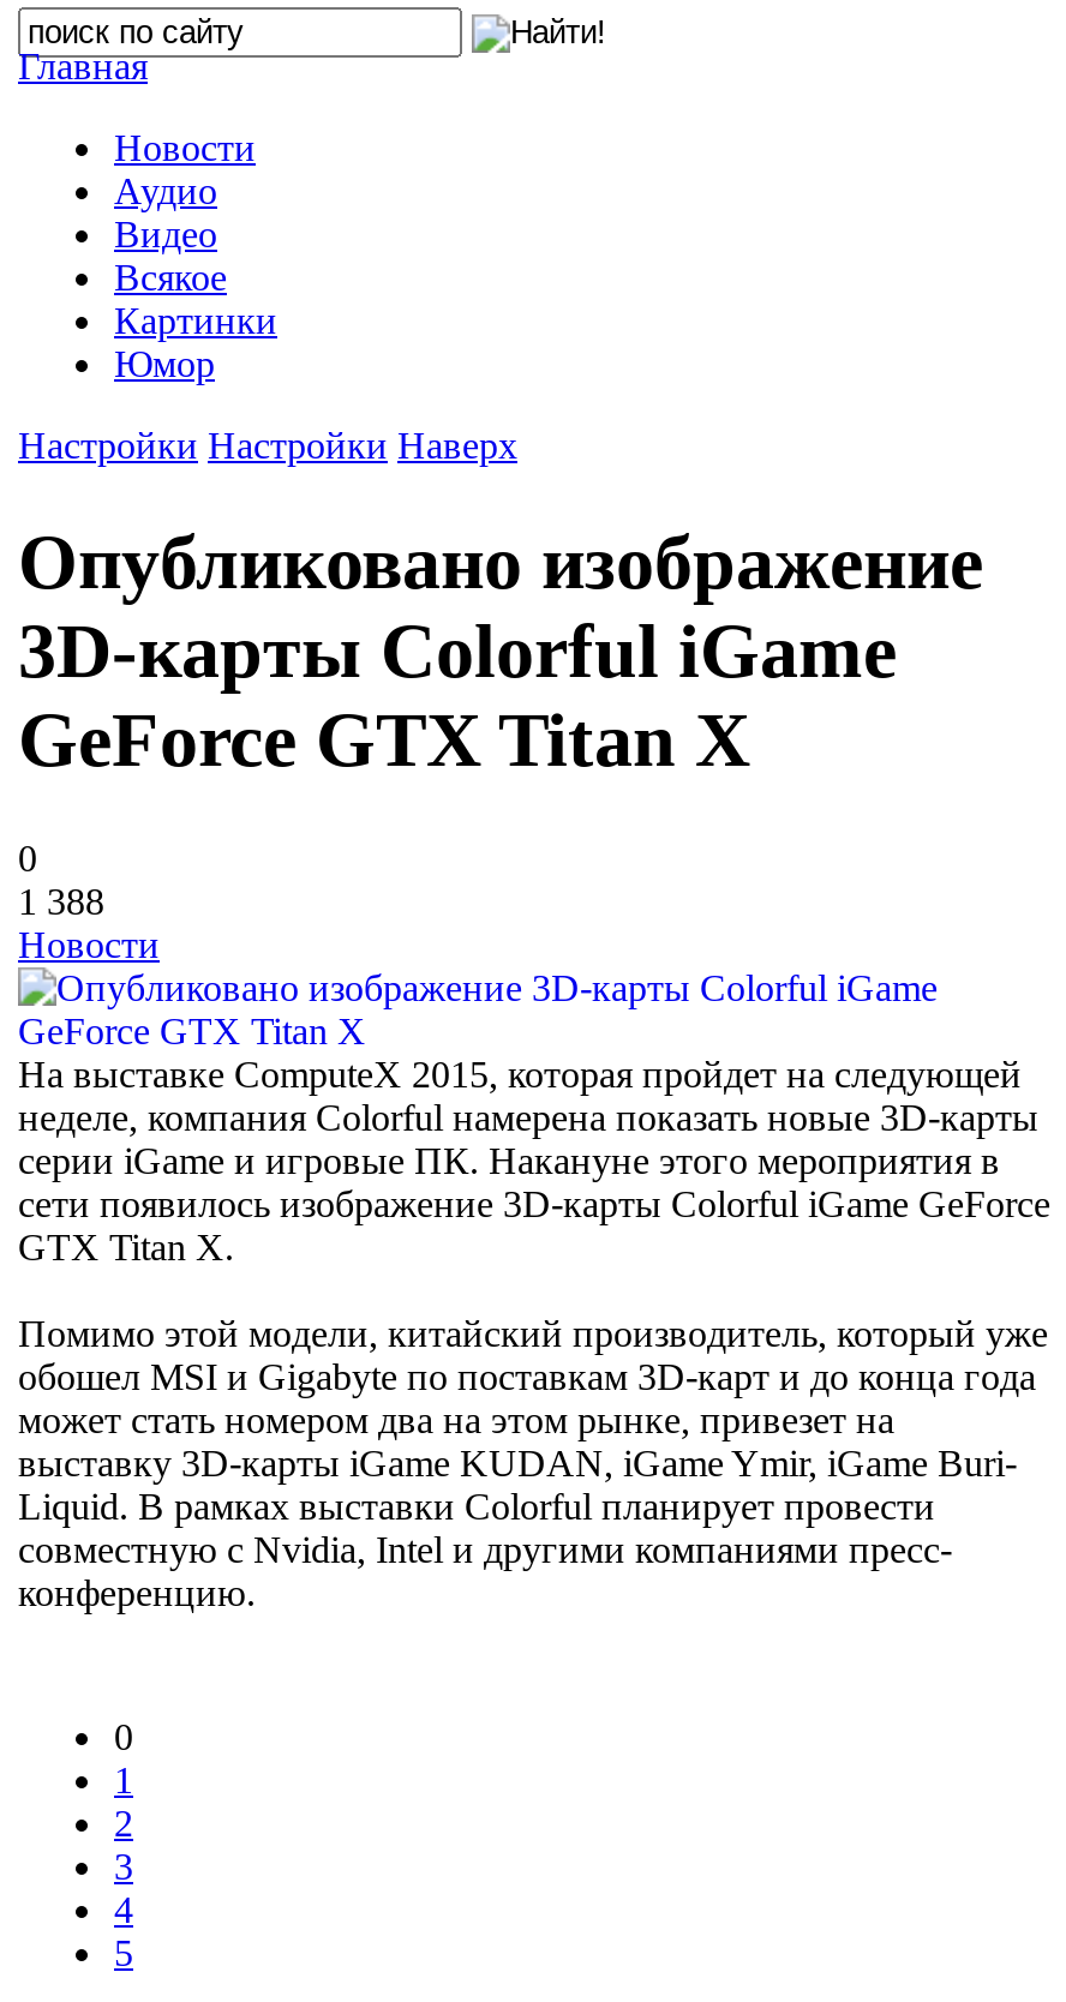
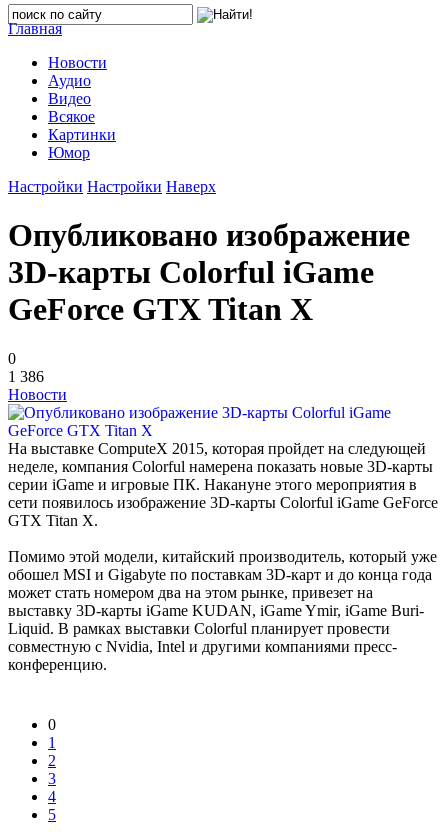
[18,881,104,922] 1 388 -> [8,368,44,385] 1 386

